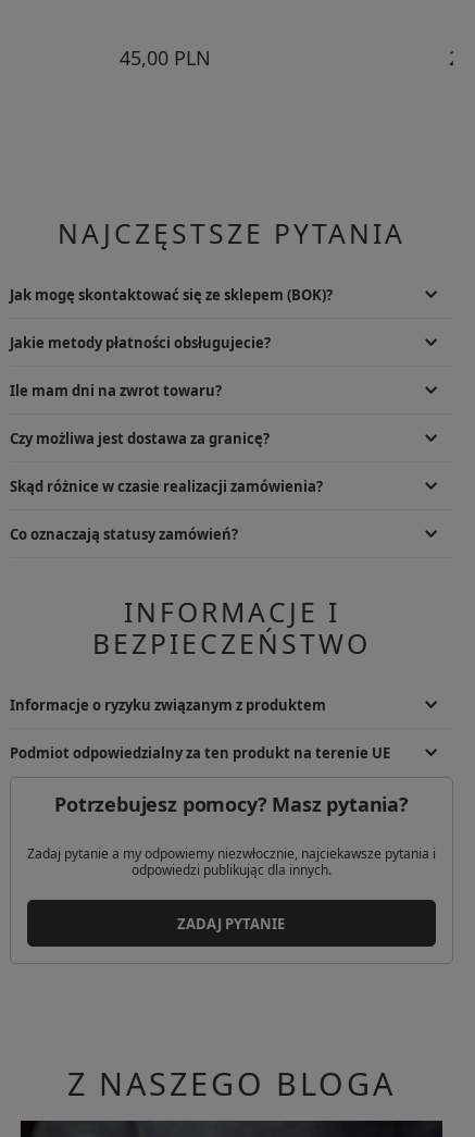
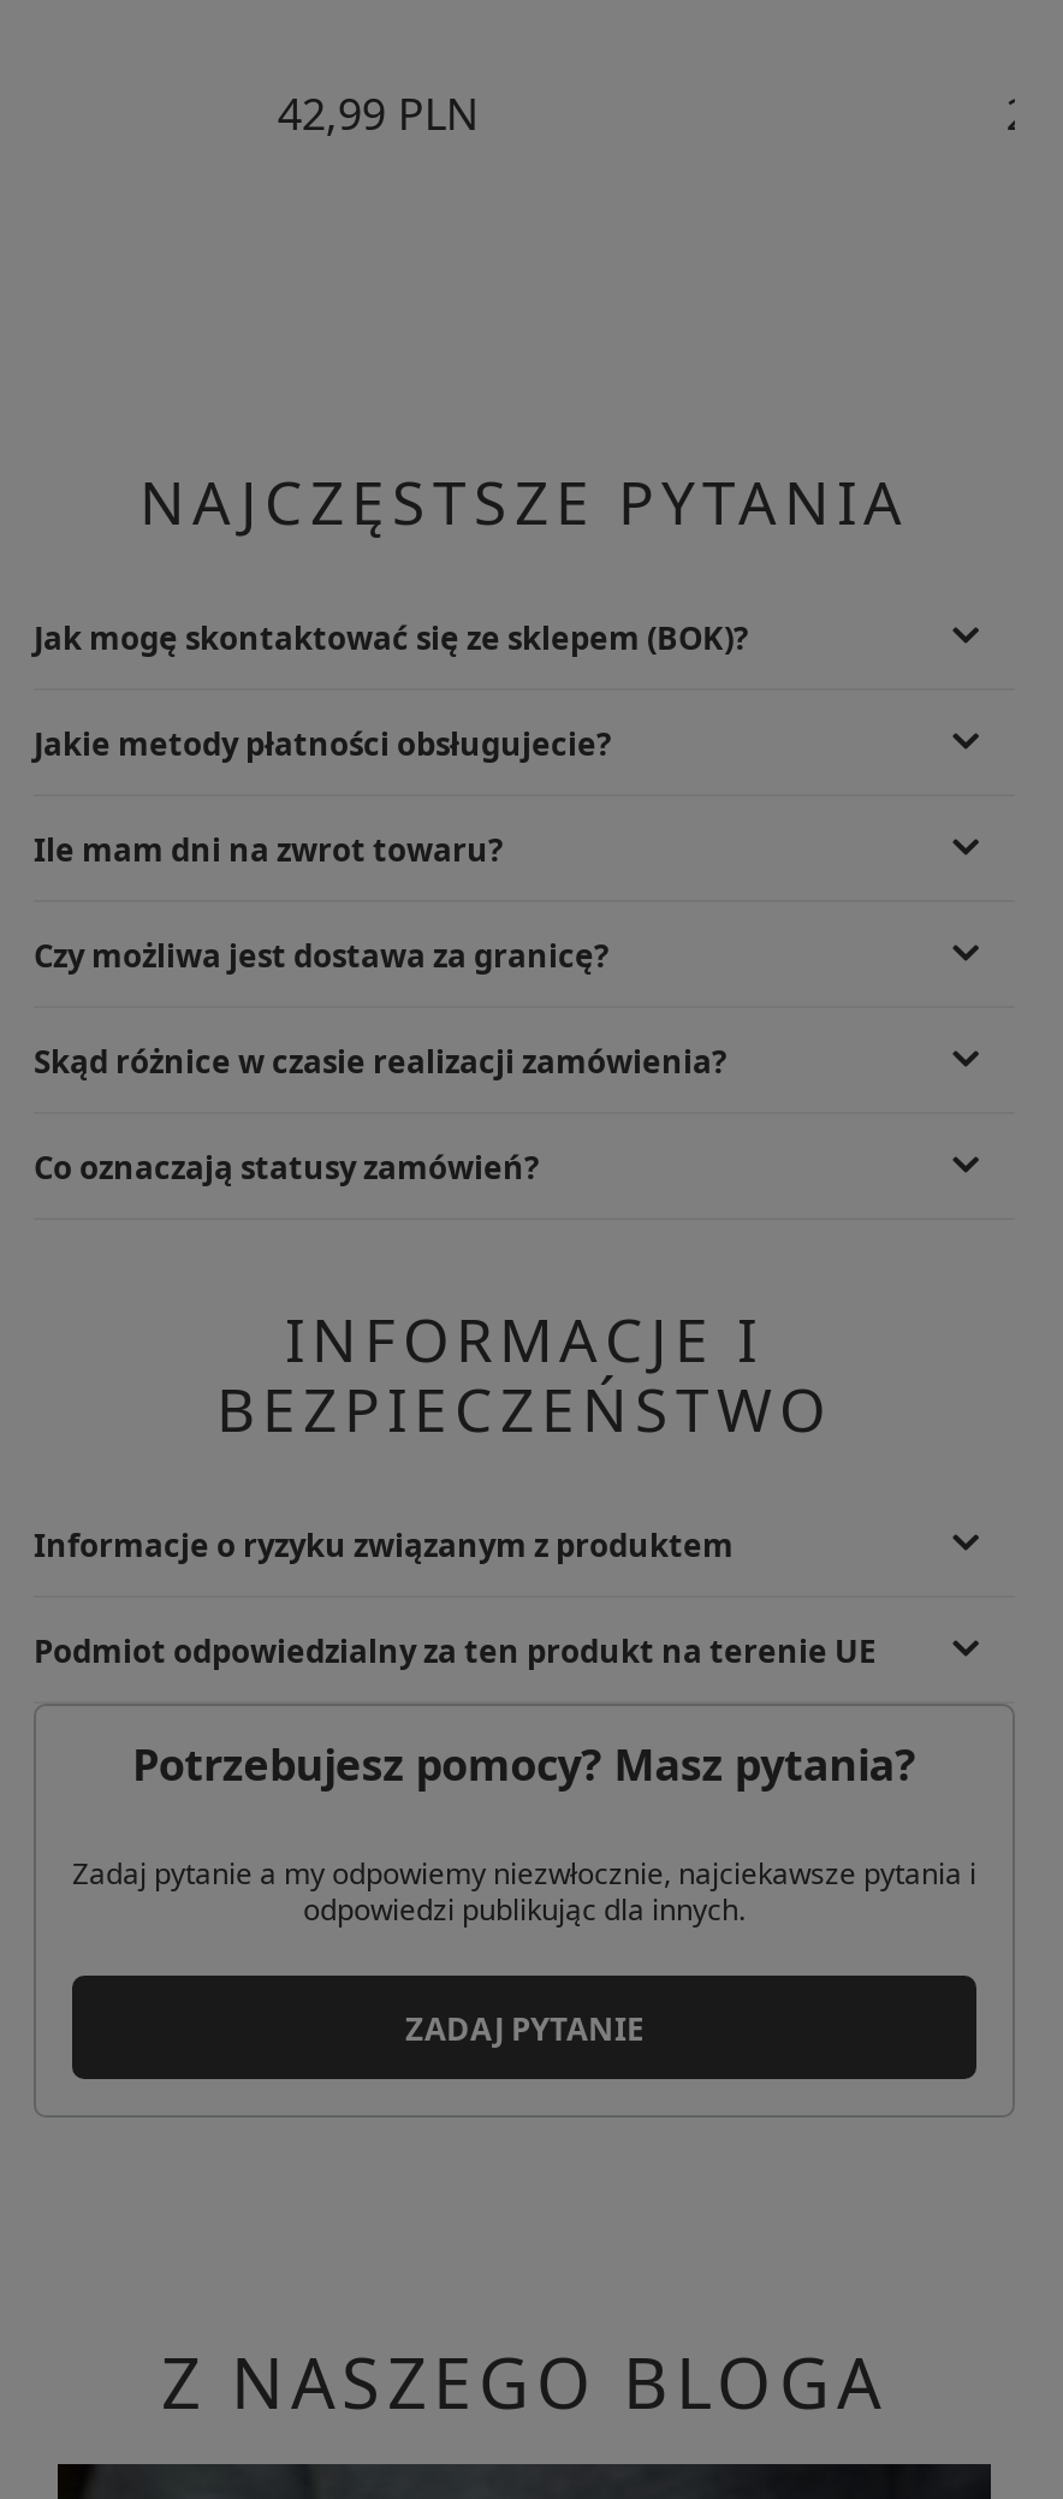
[120,45,211,71] 45,00 PLN -> [278,84,480,142] 42,99 PLN

